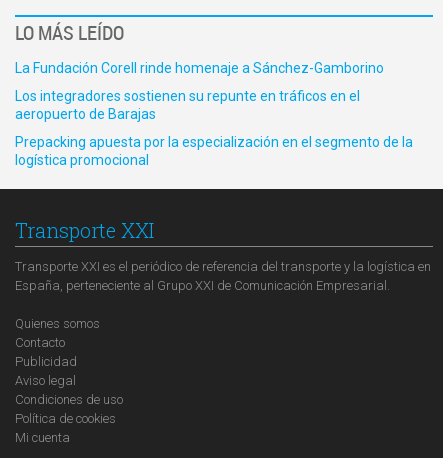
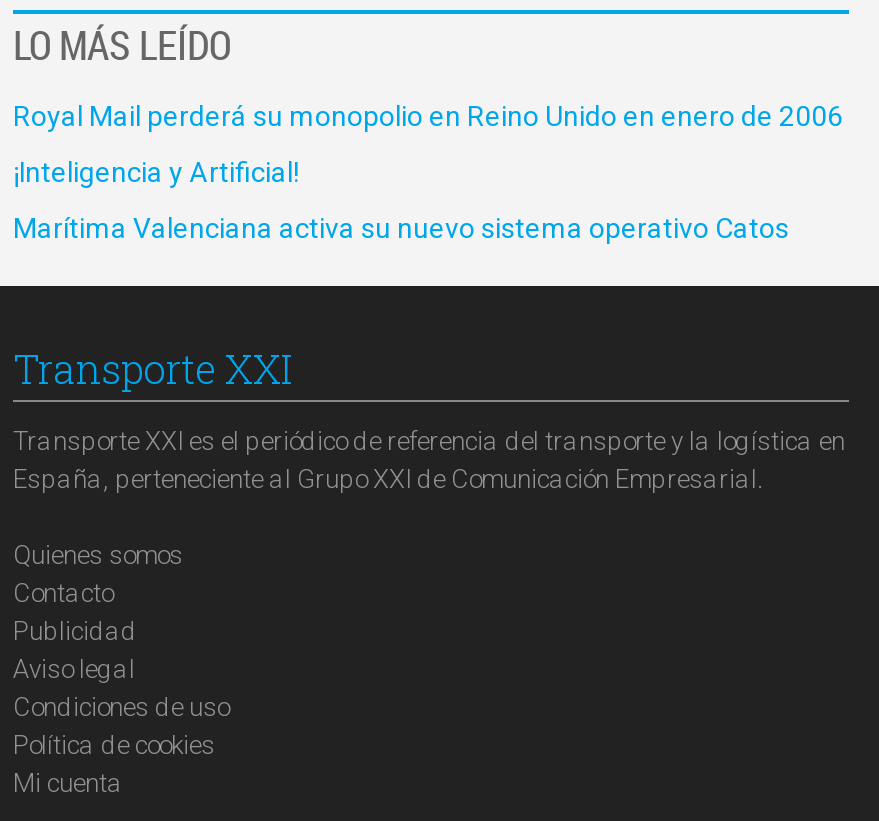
[15,59,384,75] La Fundación Corell rinde homenaje a Sánchez-Gamborino -> [13,99,843,131] Royal Mail perderá su monopolio en Reino Unido en enero de 2006
[15,87,360,121] Los integradores sostienen su repunte en tráficos en el | aeropuerto de Barajas -> [13,155,299,187] ¡Inteligencia y Artificial!
[15,133,413,167] Prepacking apuesta por la especialización en el segmento de la | logística promocional -> [13,211,789,243] Marítima Valenciana activa su nuevo sistema operativo Catos

